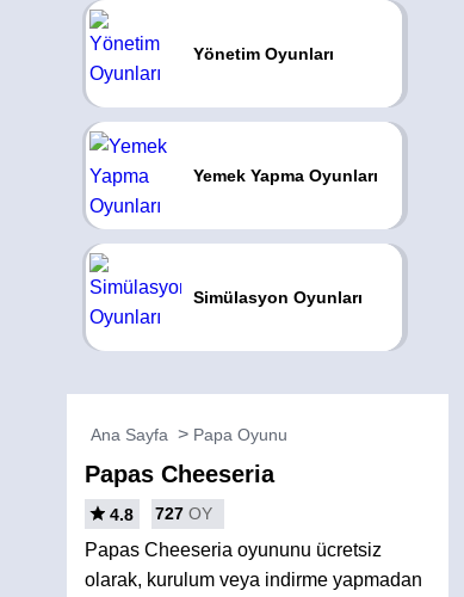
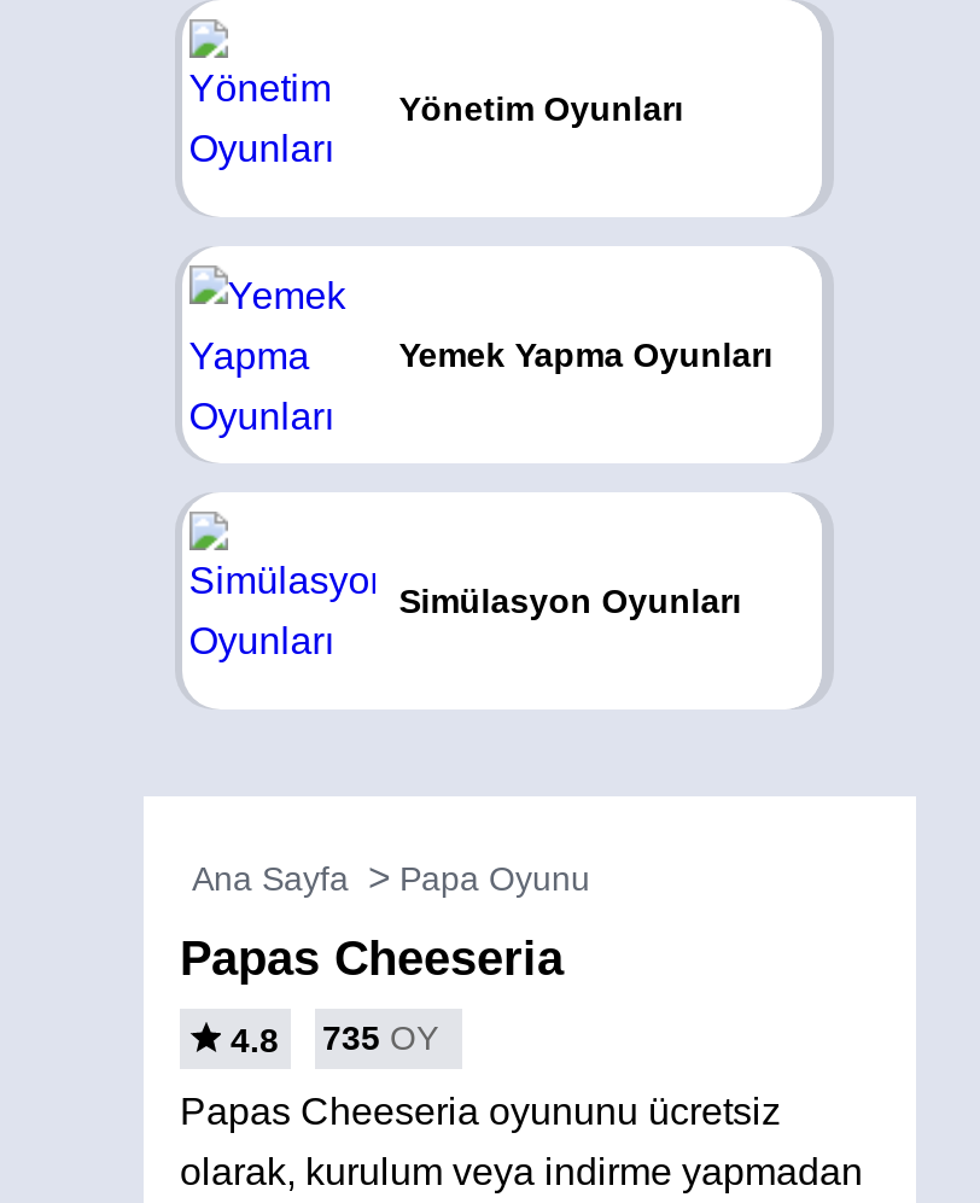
[110,504,212,524] 4.8 727 OY -> [231,1018,438,1059] 4.8 735 OY

